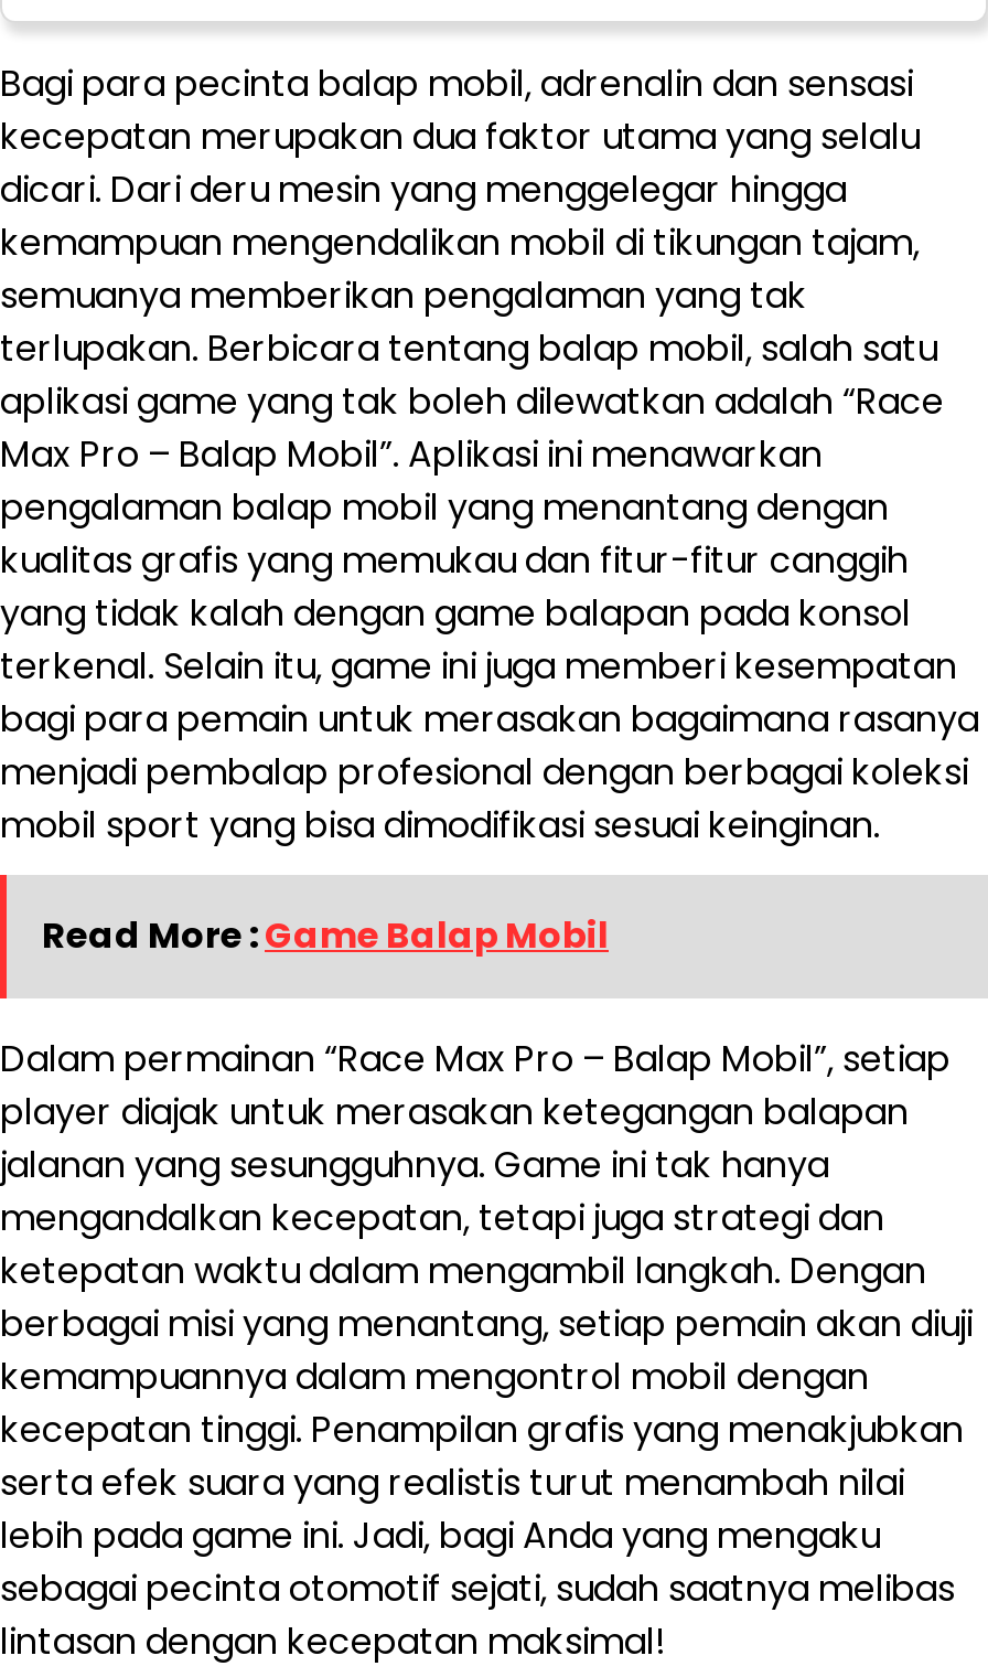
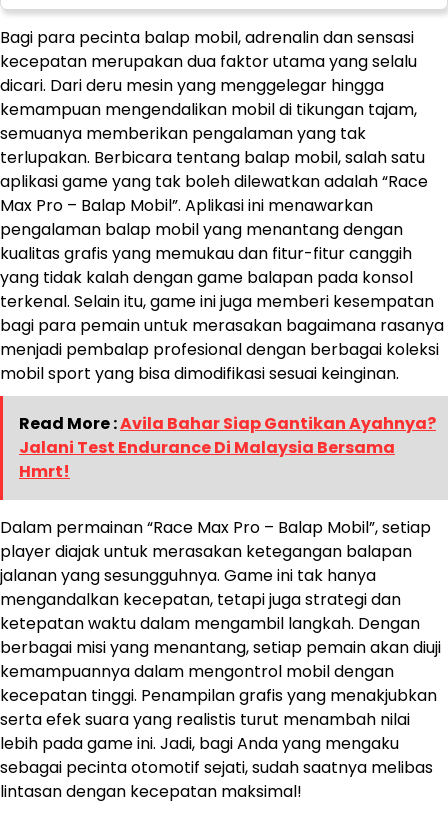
[42,910,609,961] Read More :Game Balap Mobil -> [19,412,436,483] Read More : Avila Bahar Siap Gantikan Ayahnya? | Jalani Test Endurance Di Malaysia Bersama | Hmrt!

